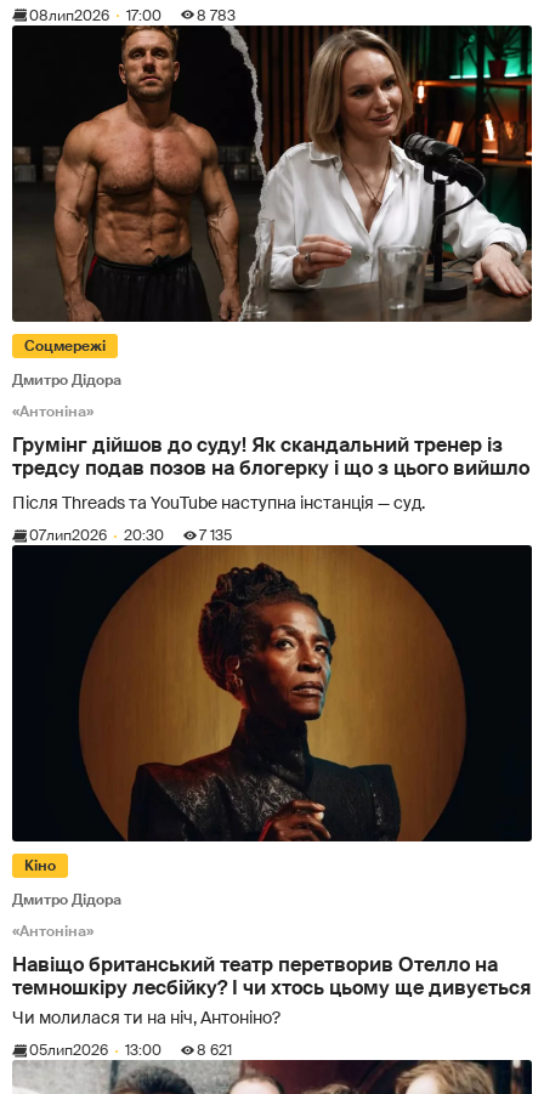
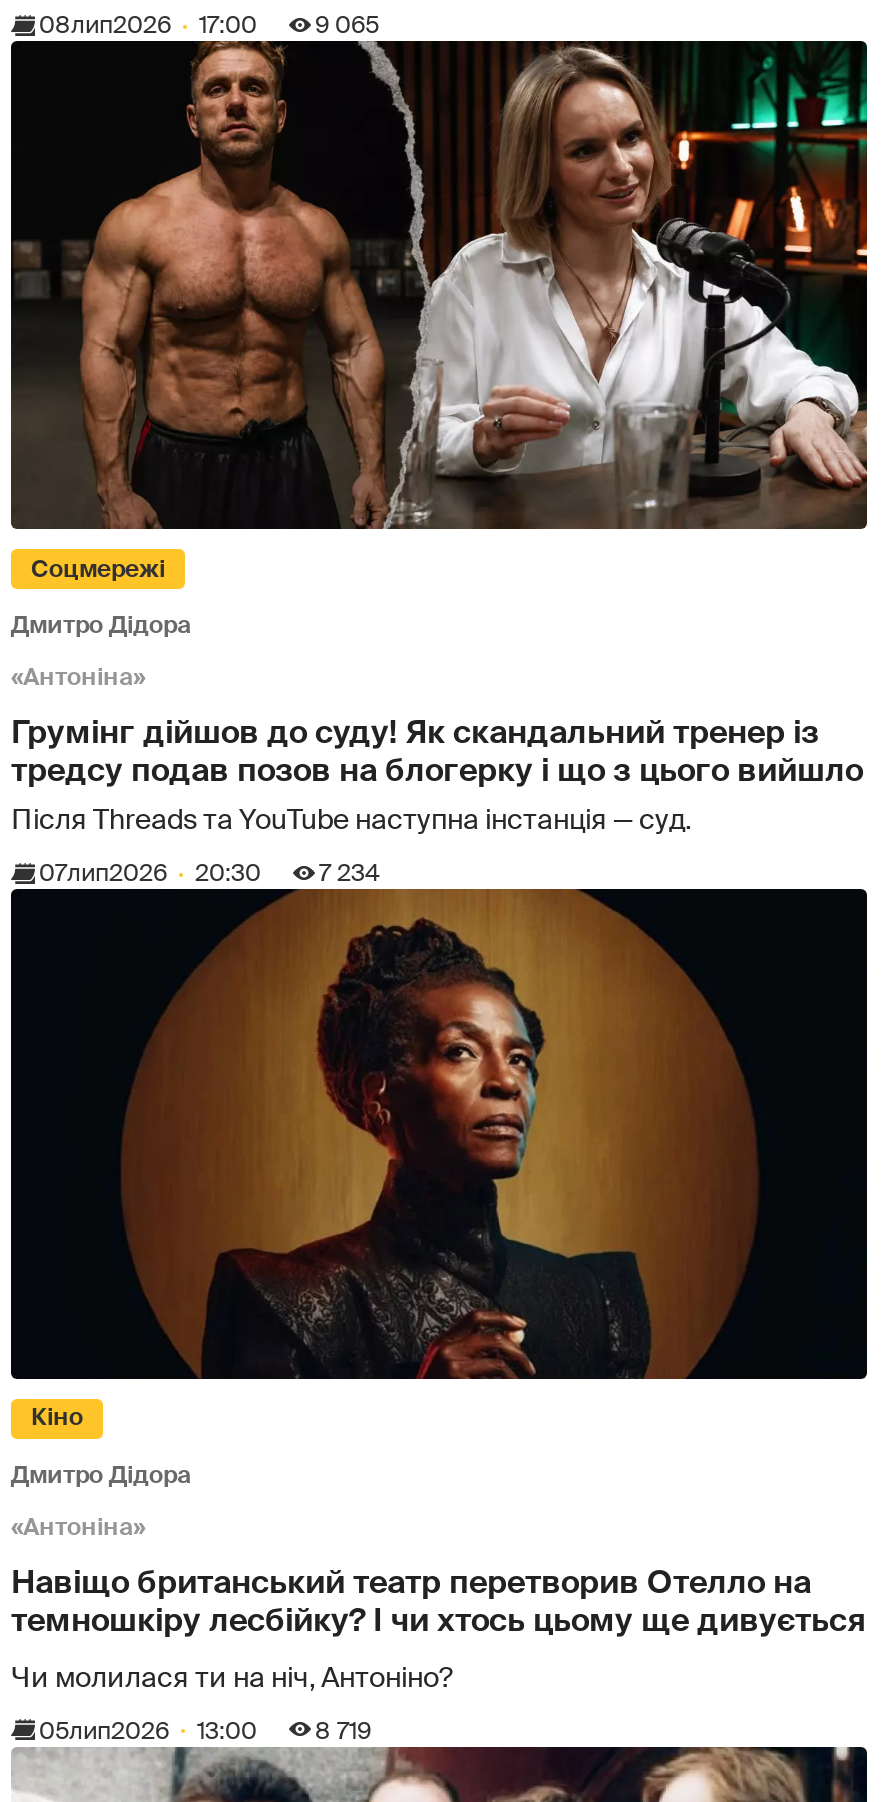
[29,6,236,25] 08лип2026 17:00 8 783 -> [39,9,379,41] 08лип2026 17:00 9 065
[29,526,232,545] 07лип2026 20:30 7 135 -> [39,858,379,890] 07лип2026 20:30 7 234
[29,1041,232,1060] 05лип2026 13:00 8 621 -> [39,1715,371,1747] 05лип2026 13:00 8 719

